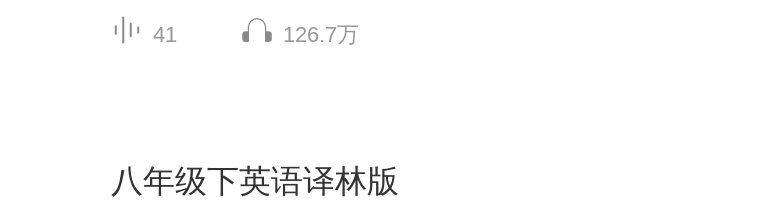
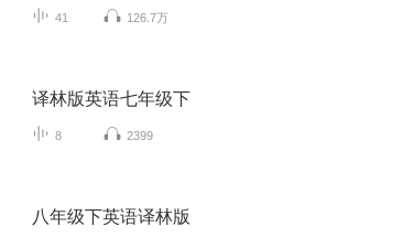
none -> [32,89,191,142] 译林版英语七年级下 | 8 | 2399

